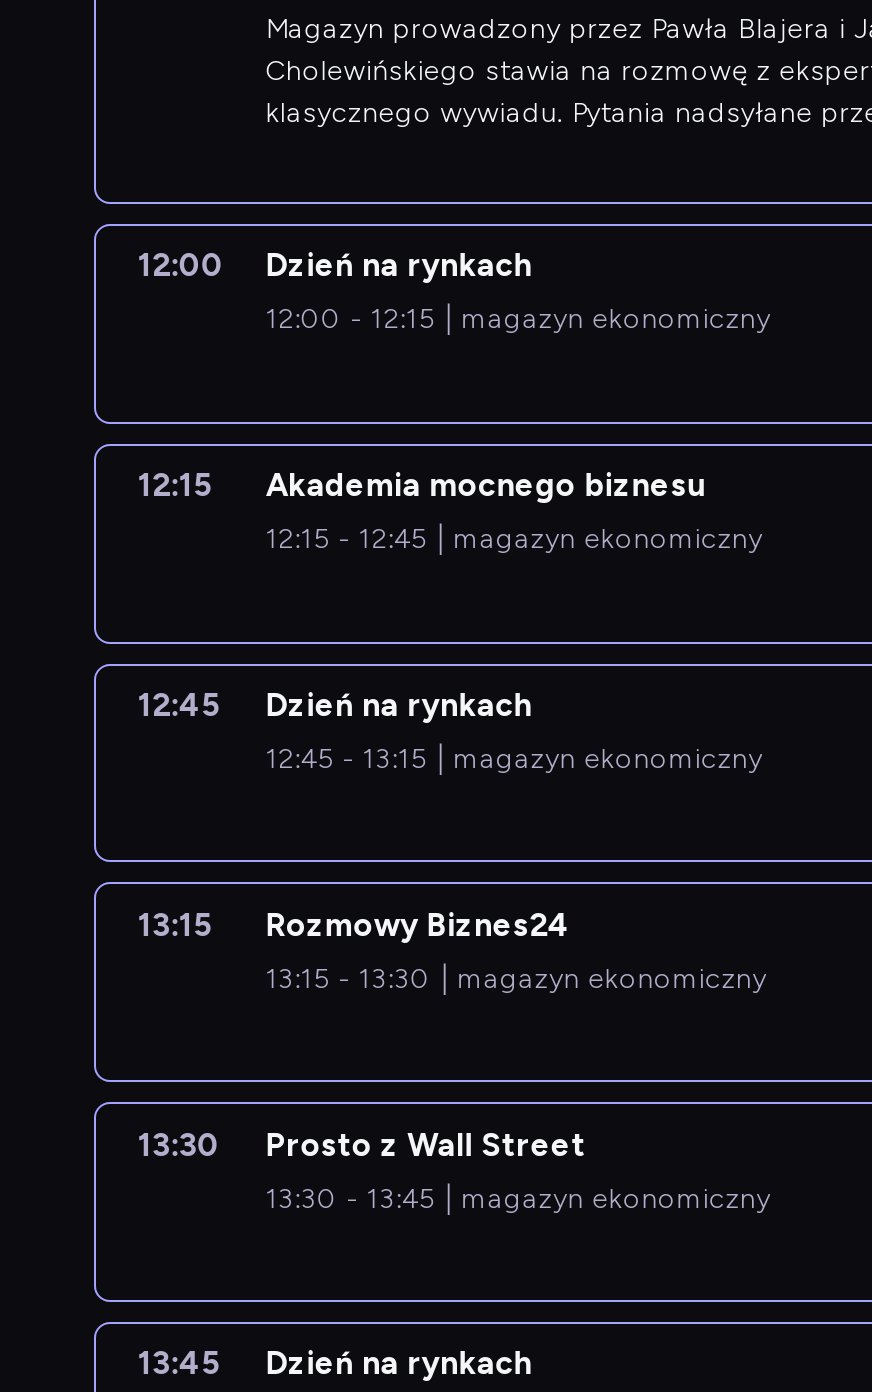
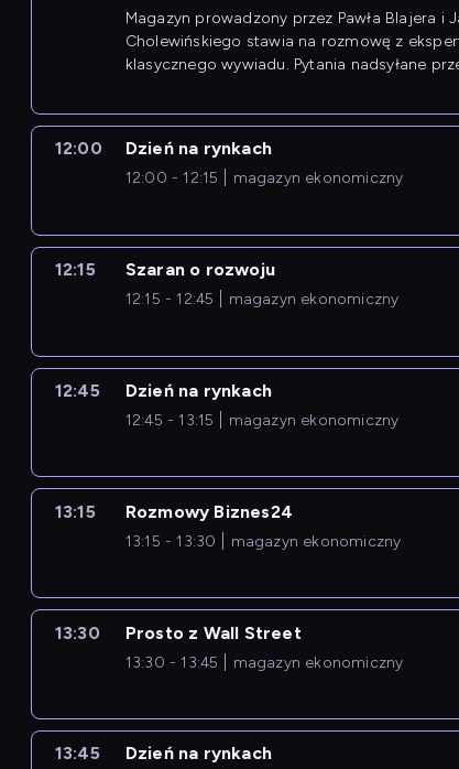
[266,466,705,504] Akademia mocnego biznesu -> [125,259,275,280] Szaran o rozwoju

